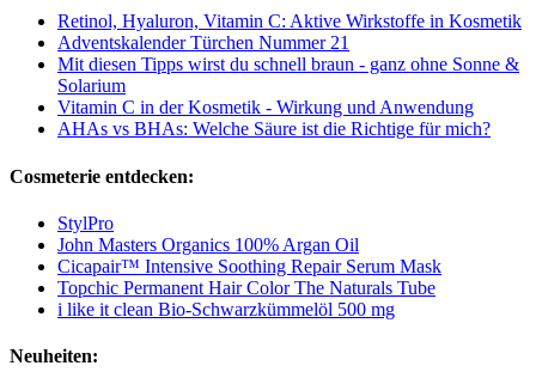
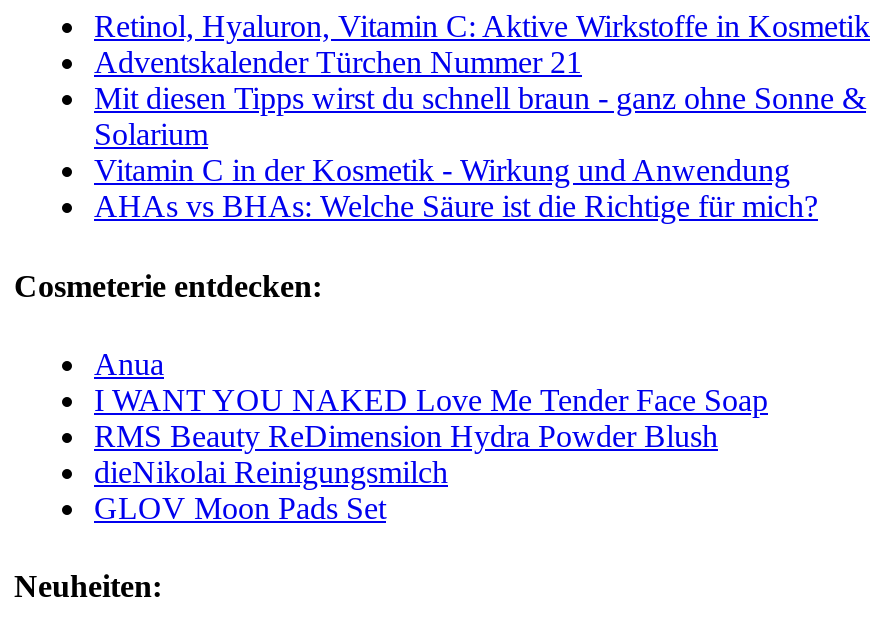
[57,213,441,319] StylPro | John Masters Organics 100% Argan Oil | Cicapair™ Intensive Soothing Repair Serum Mask | Topchic Permanent Hair Color The Naturals Tube | i like it clean Bio-Schwarzkümmelöl 500 mg -> [94,347,768,525] Anua | I WANT YOU NAKED Love Me Tender Face Soap | RMS Beauty ReDimension Hydra Powder Blush | dieNikolai Reinigungsmilch | GLOV Moon Pads Set

